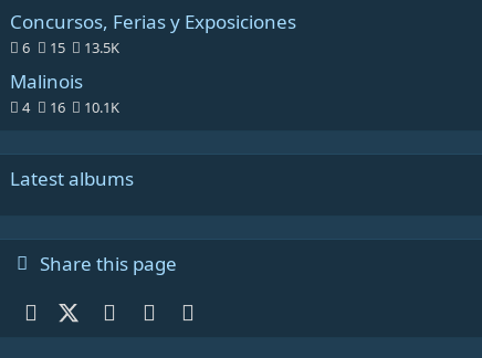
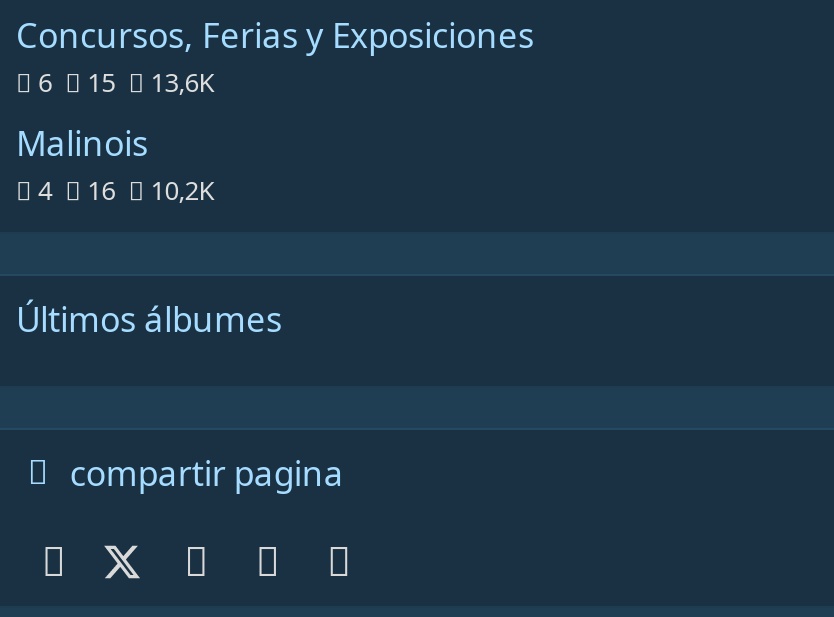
[19,38,120,57] 6 15 13.5K -> [32,64,214,100] 6 15 13,6K
[19,97,120,117] 4 16 10.1K -> [32,171,214,207] 4 16 10,2K
[10,165,134,191] Latest albums -> [16,295,282,341] Últimos álbumes
[40,250,177,276] Share this page -> [70,449,344,495] compartir pagina

